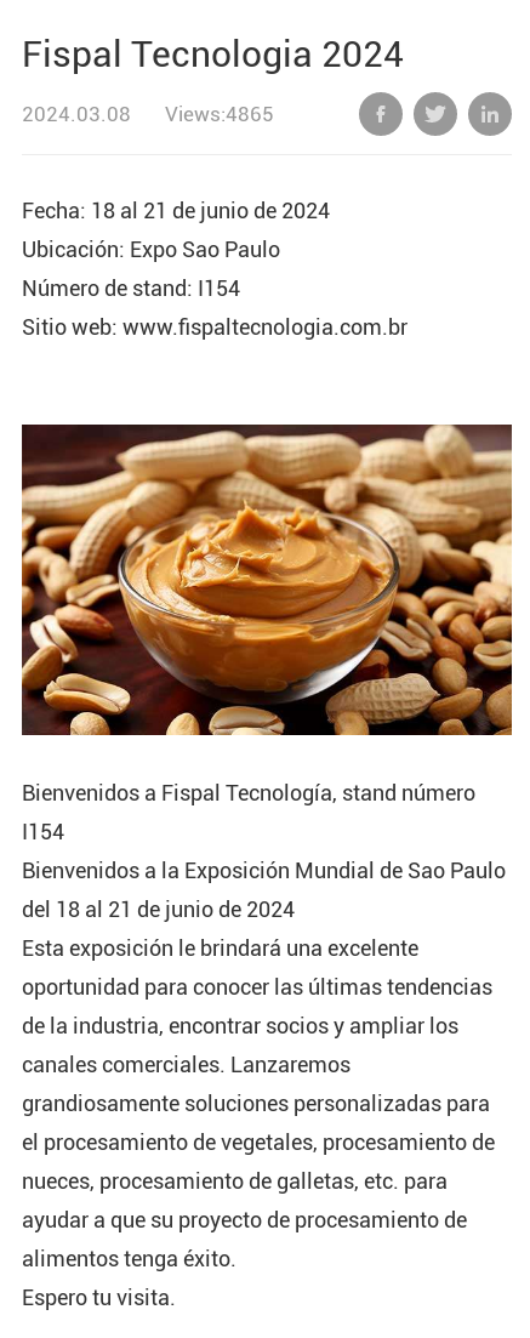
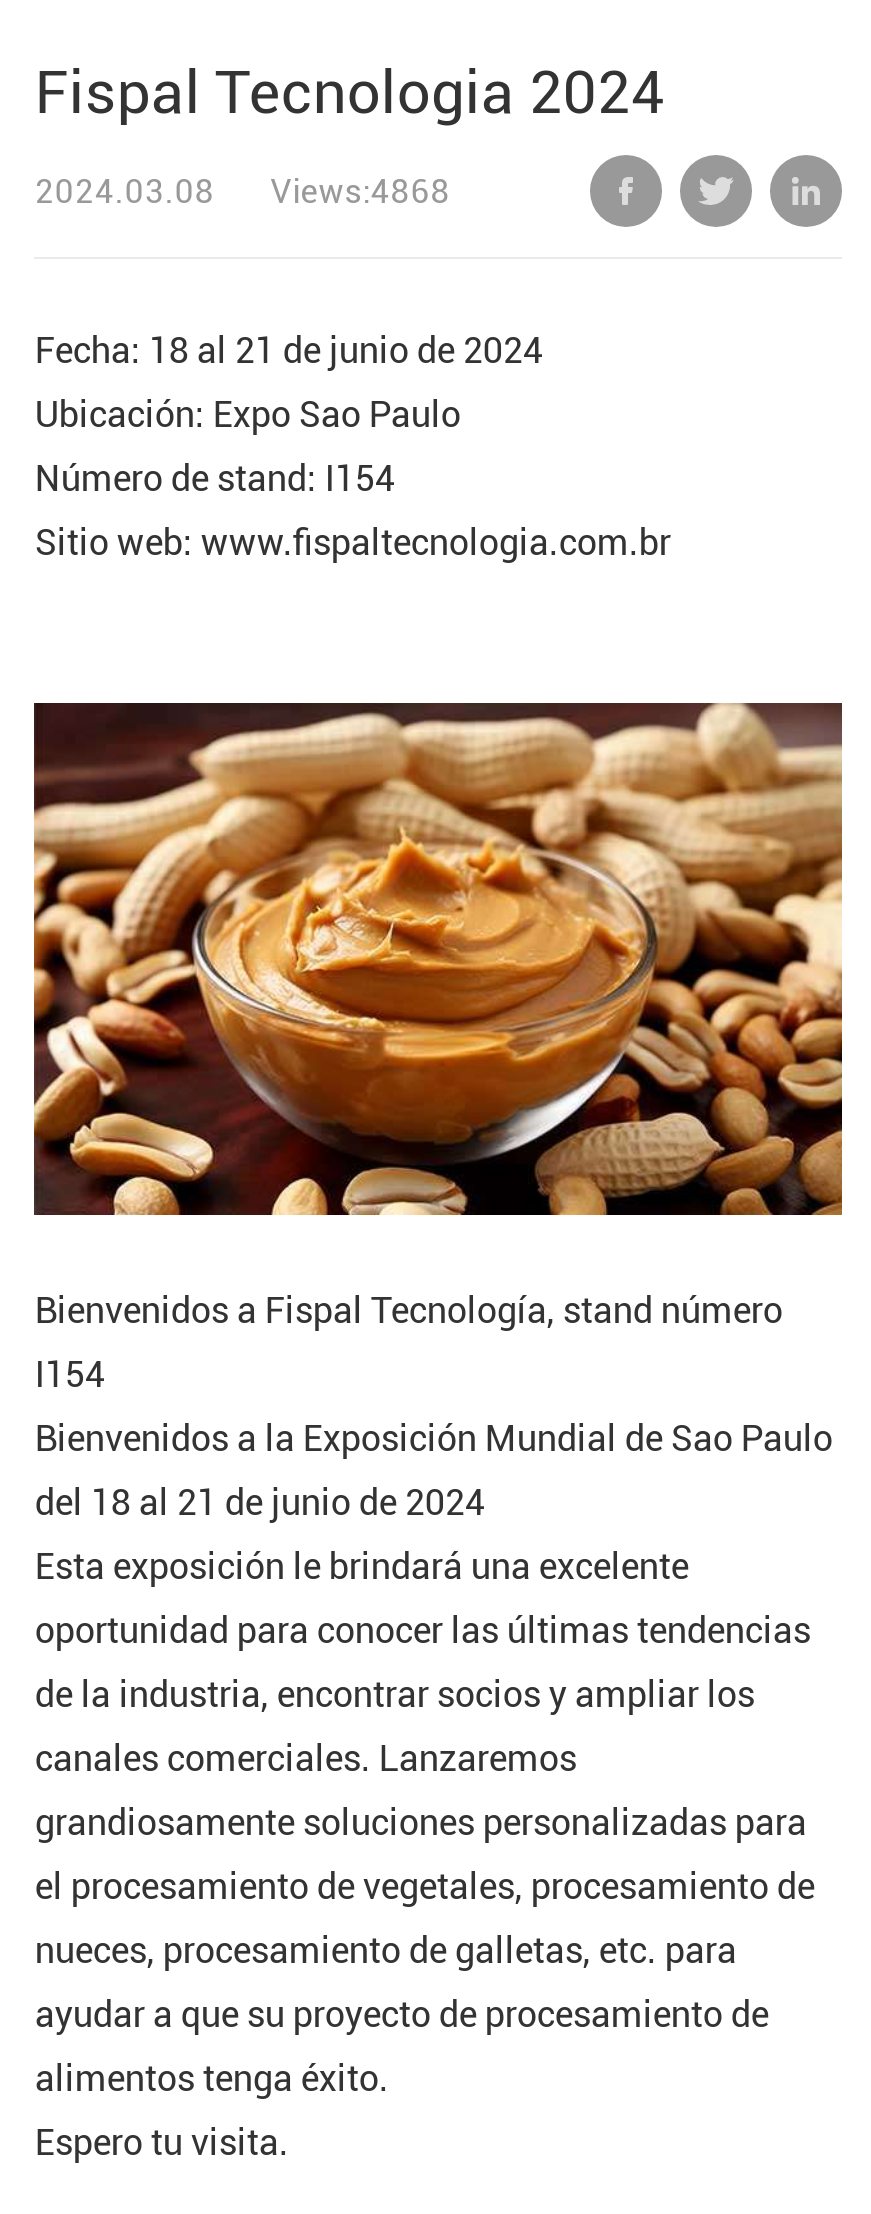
[165,101,274,126] Views:4865 -> [271,170,451,210] Views:4868

